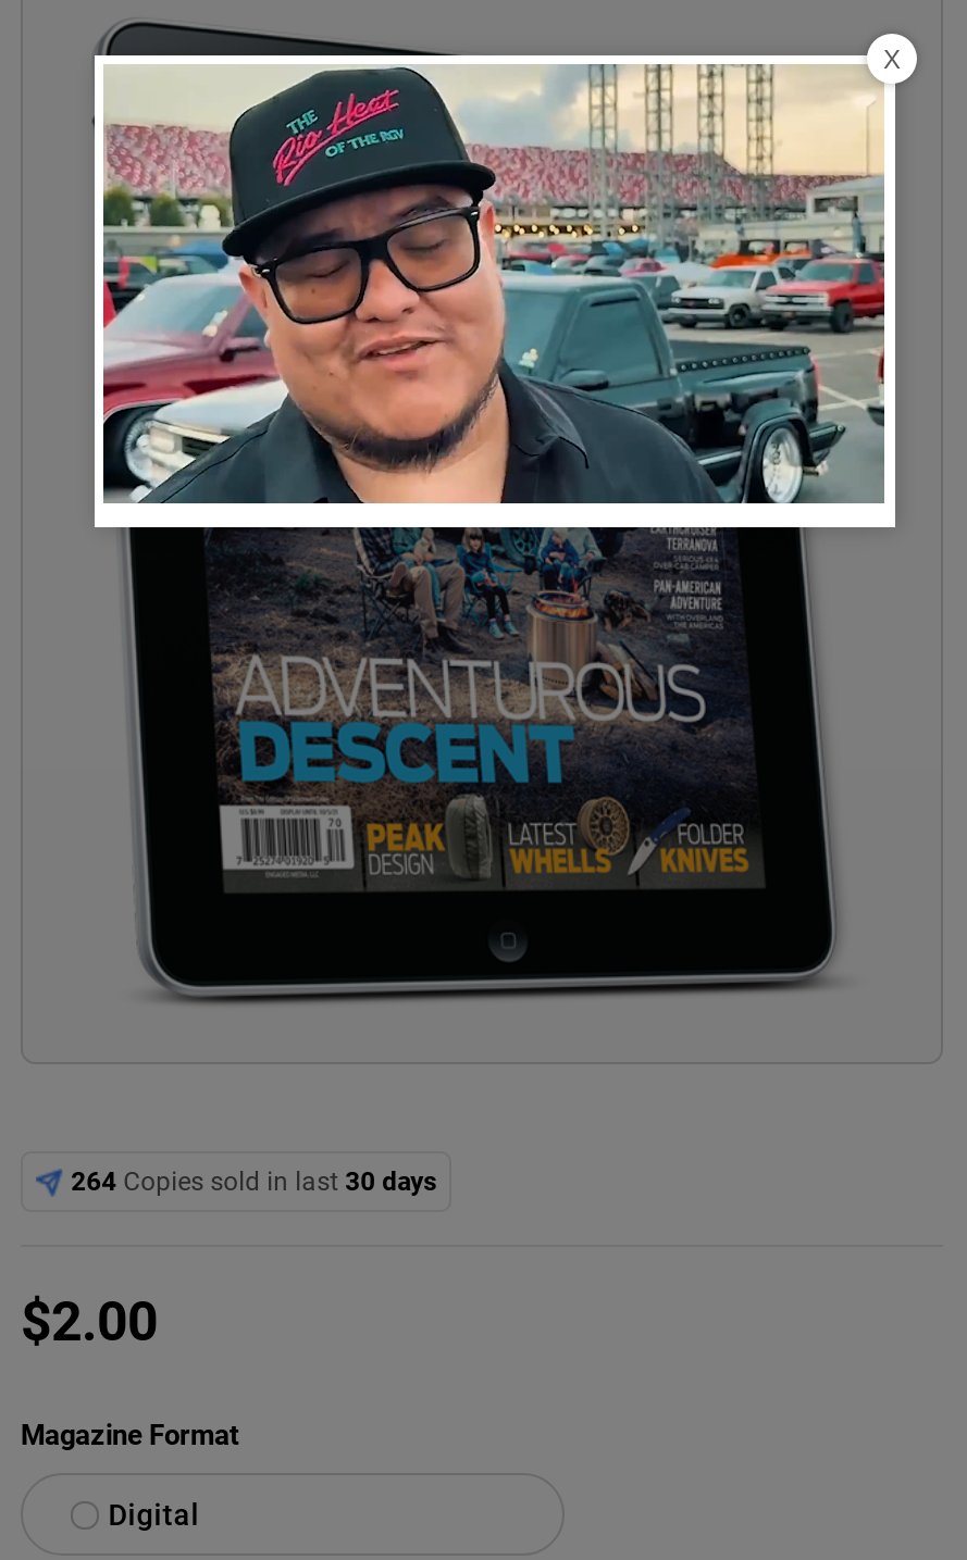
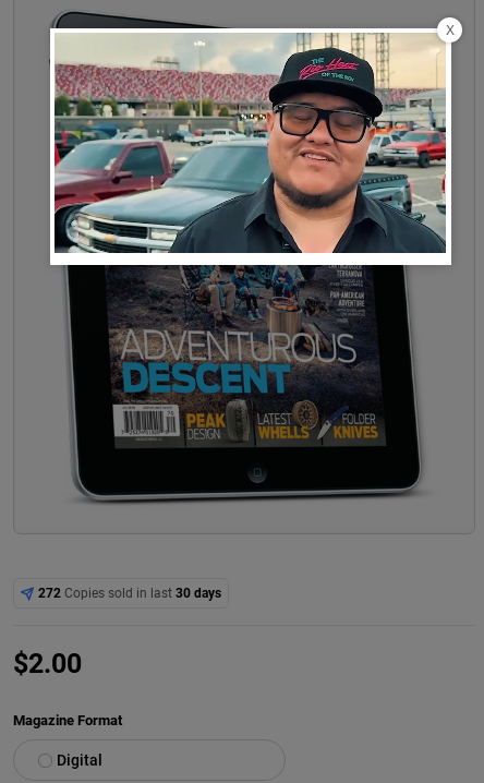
[103,66,887,506] [image] -> [56,35,446,254] [image]
[71,1166,436,1197] 264 Copies sold in last 30 days -> [38,586,221,601] 272 Copies sold in last 30 days

